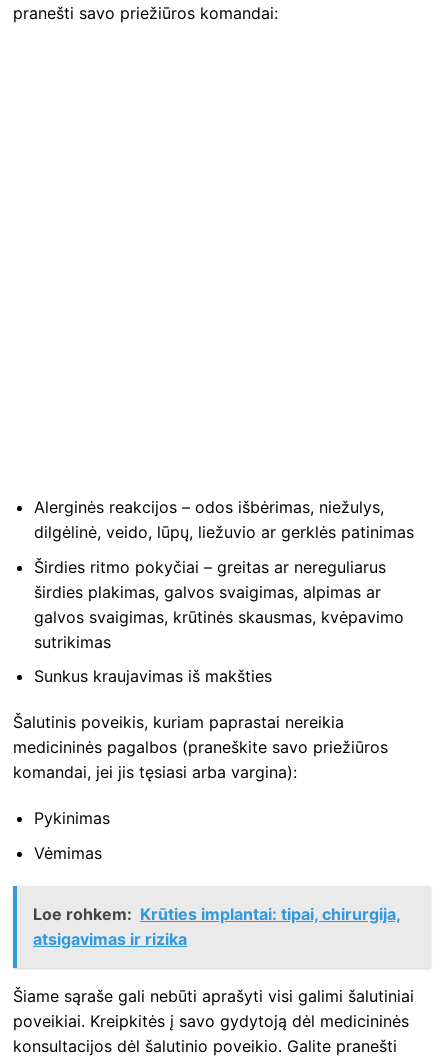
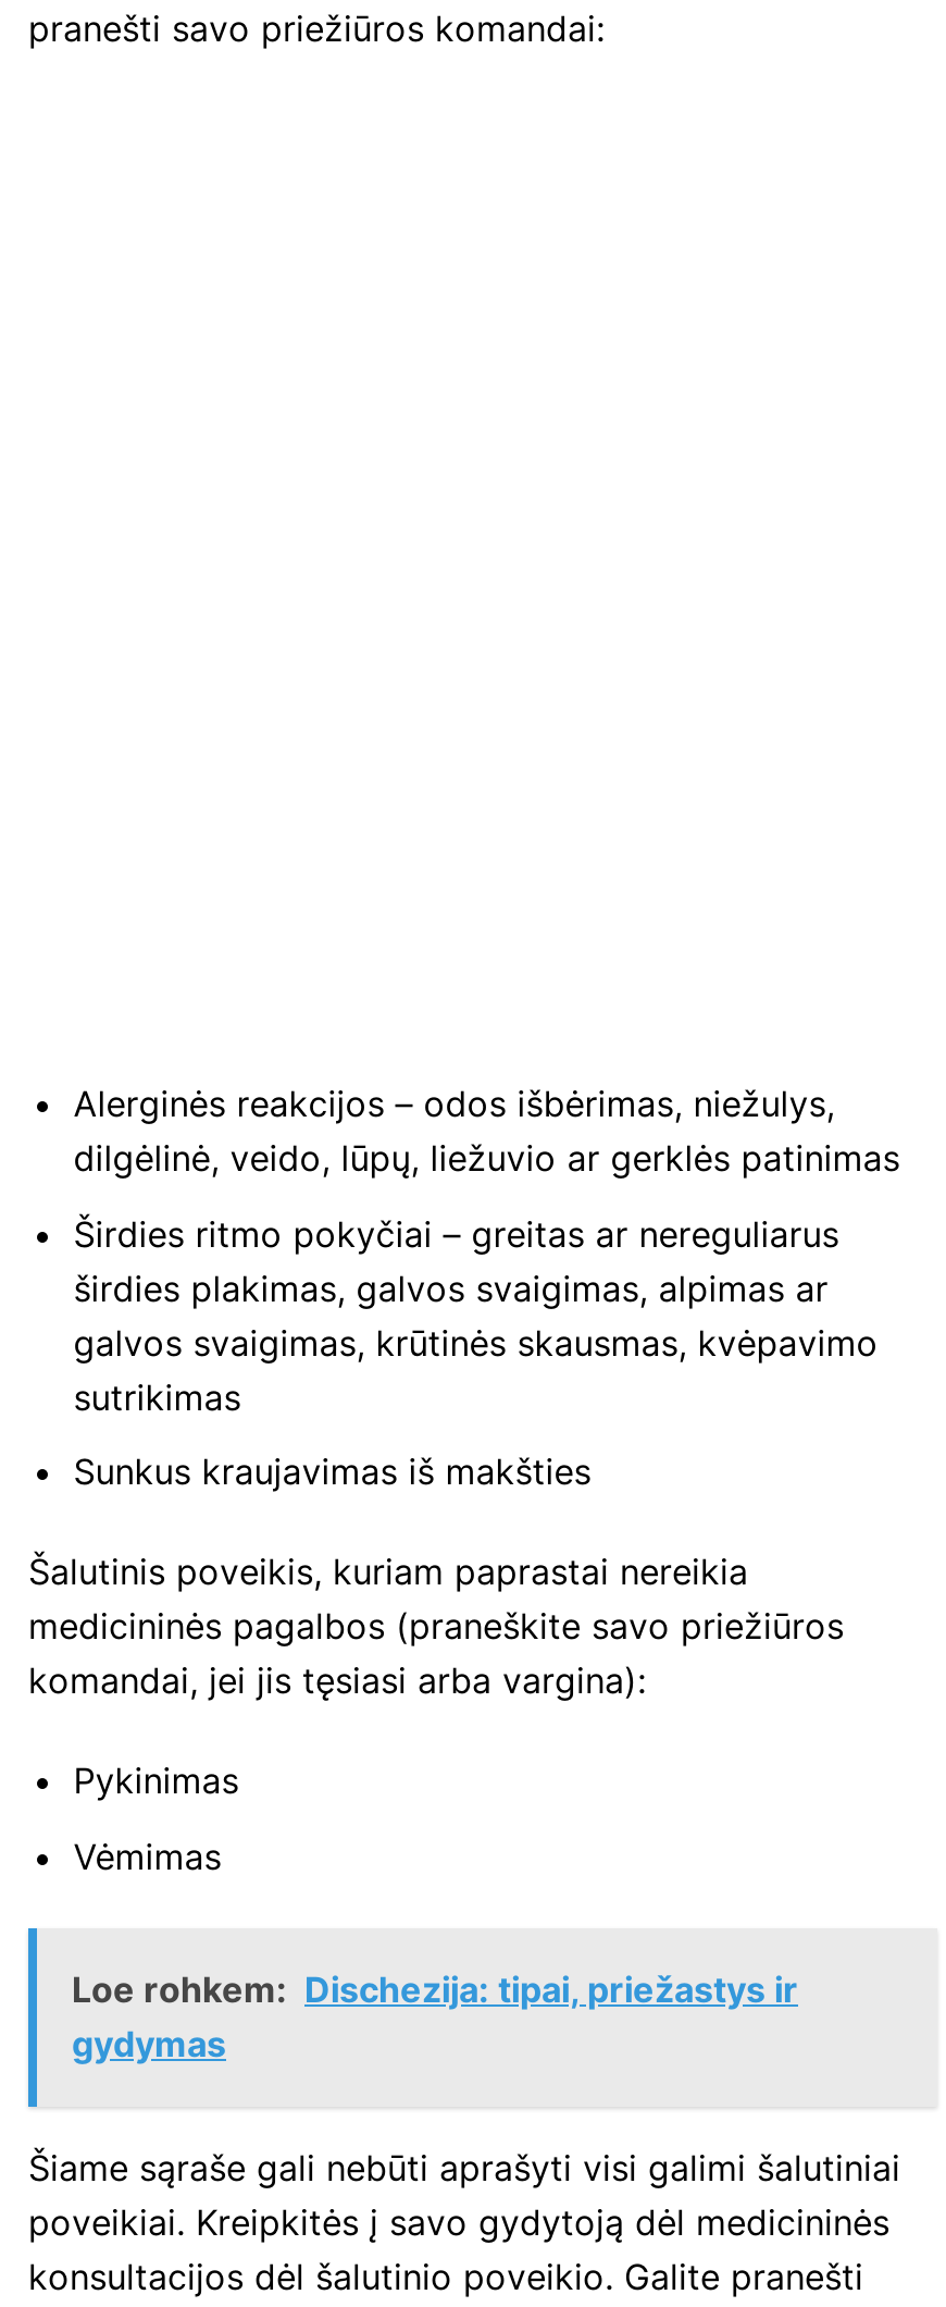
[33,904,401,949] Loe rohkem: Krūties implantai: tipai, chirurgija, | atsigavimas ir rizika -> [72,1968,798,2066] Loe rohkem: Dischezija: tipai, priežastys ir | gydymas

